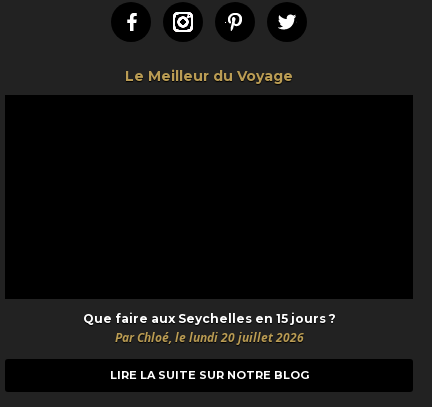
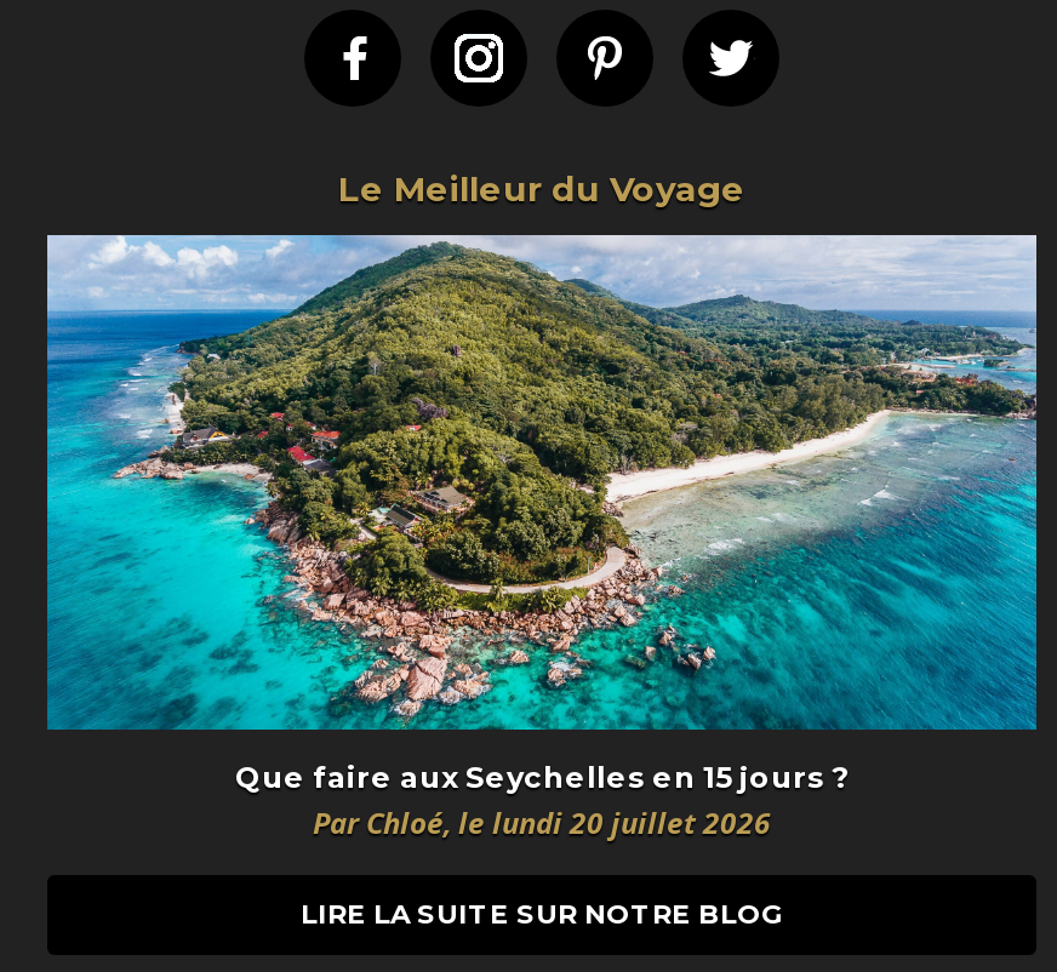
none -> [45,233,1039,732] [image]

